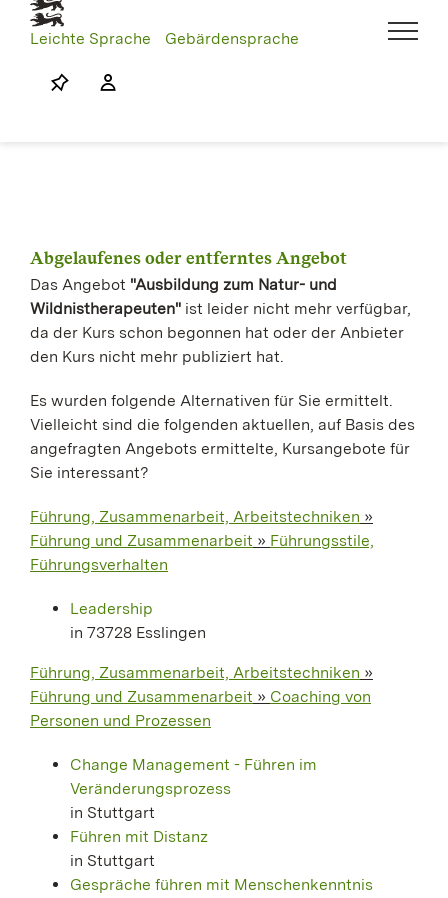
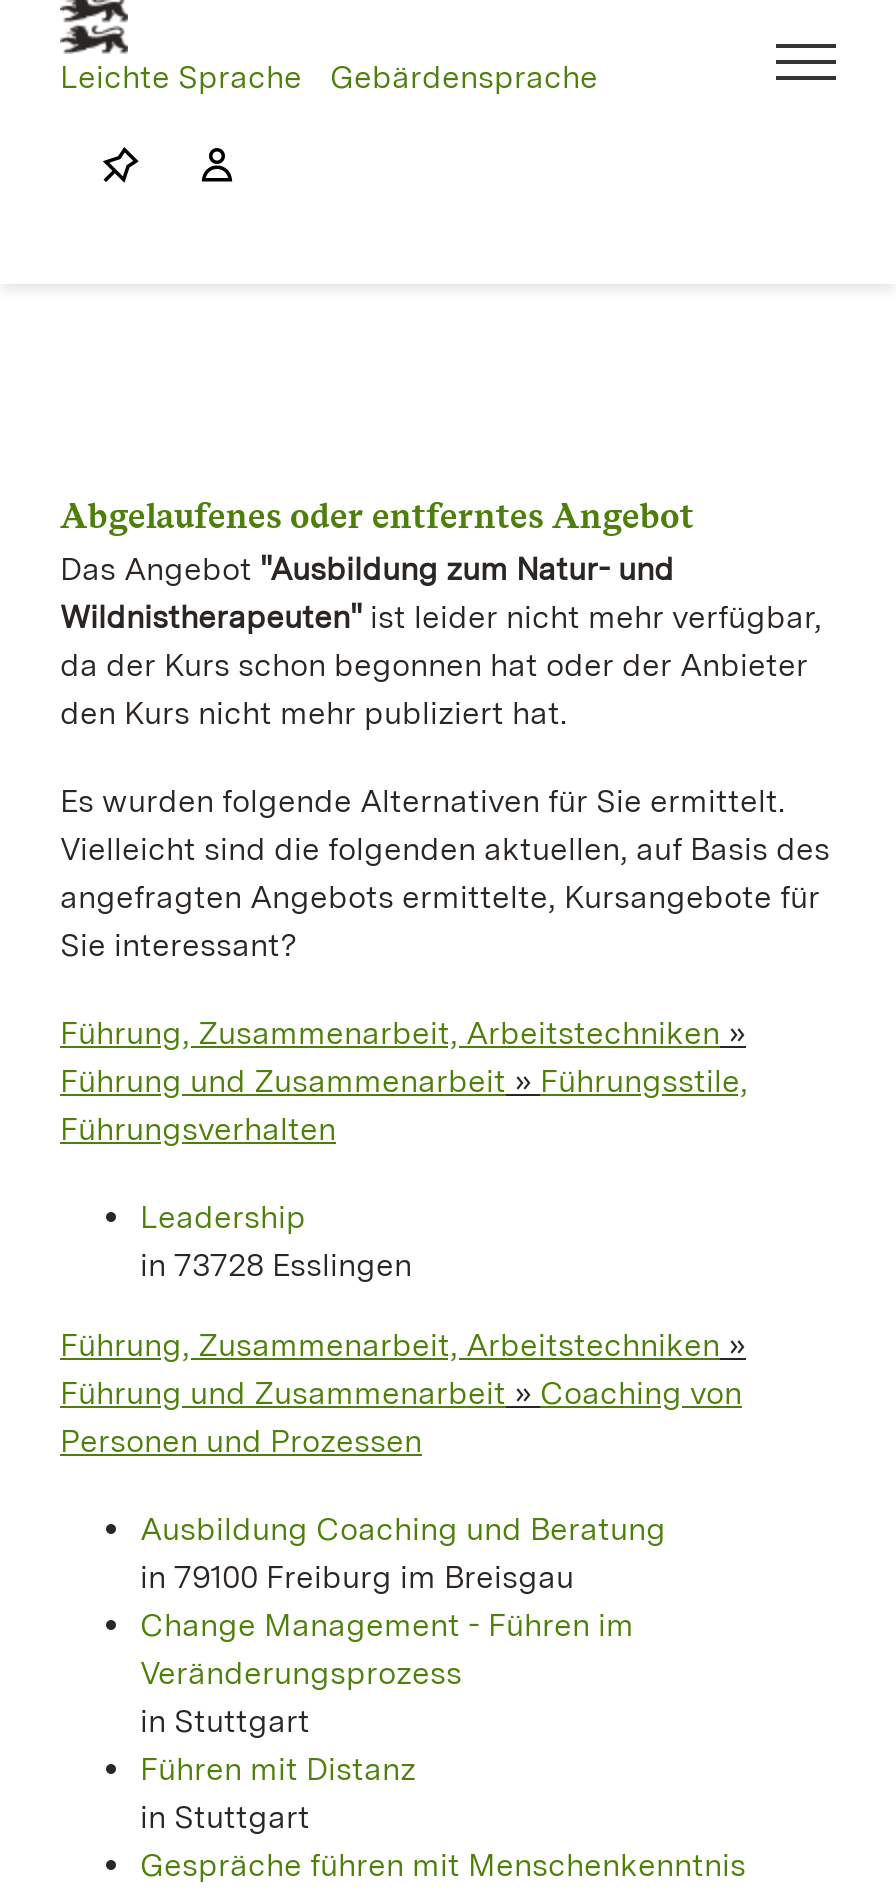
none -> [140,1510,666,1596] Ausbildung Coaching und Beratung | in 79100 Freiburg im Breisgau

